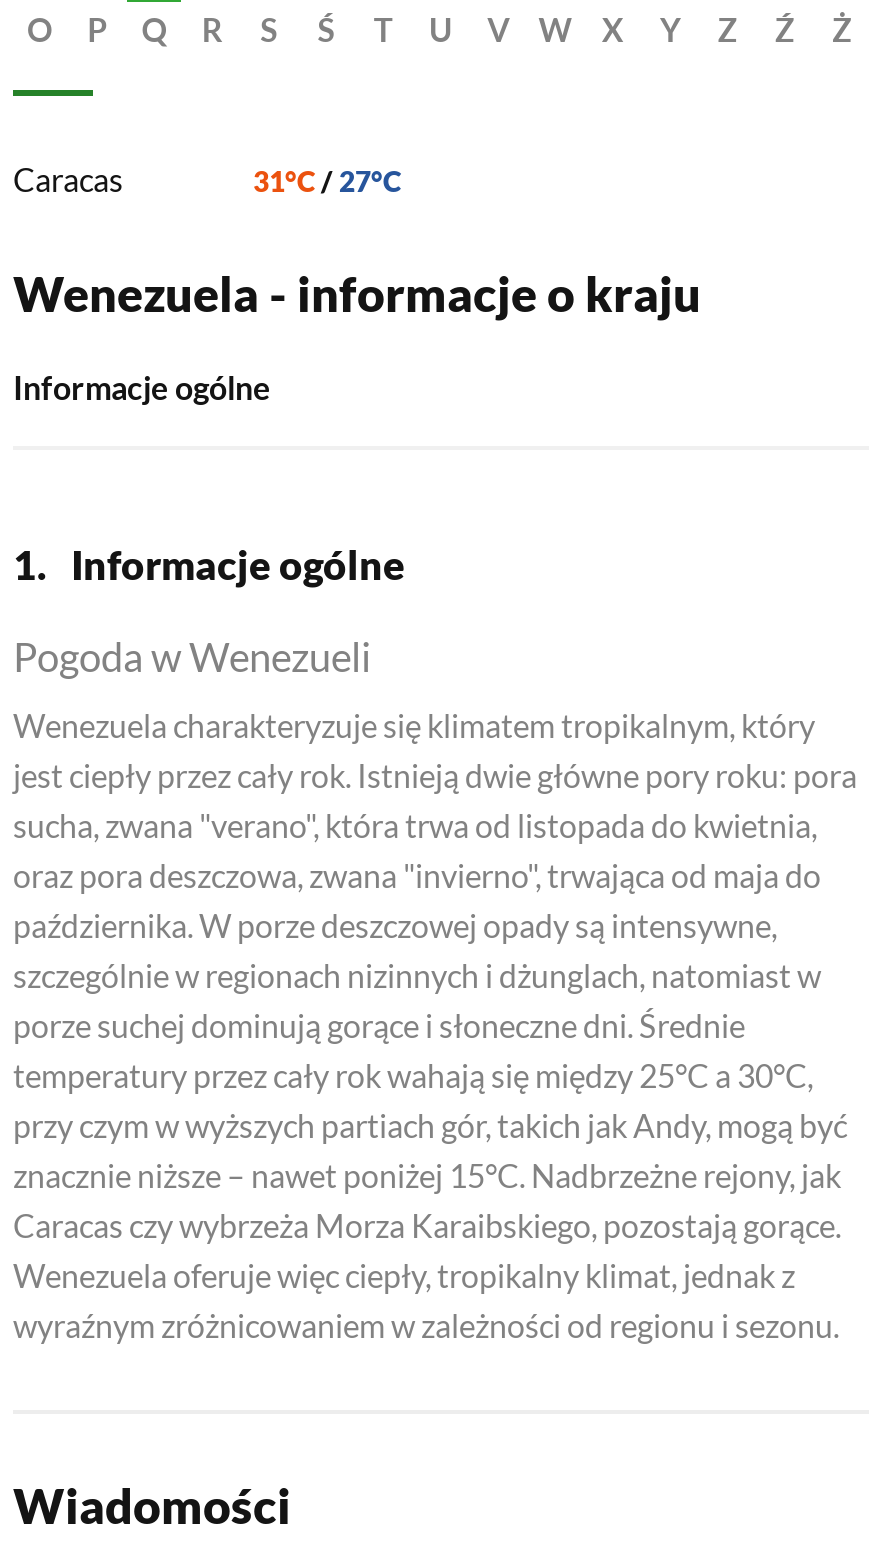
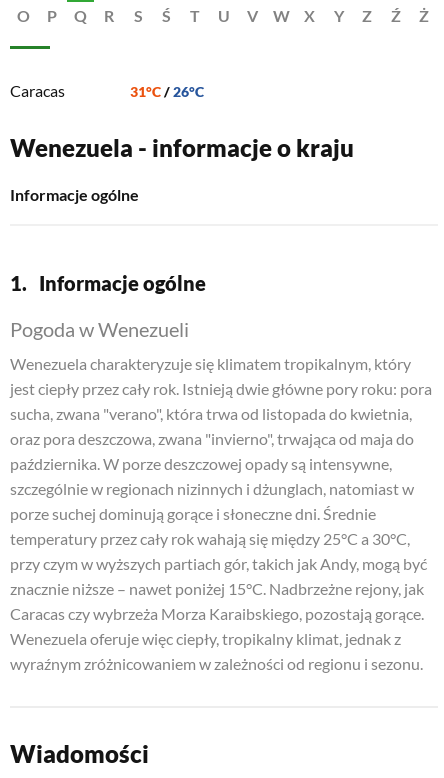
[253,163,401,197] 31°C / 27°C -> [130,82,204,99] 31°C / 26°C

